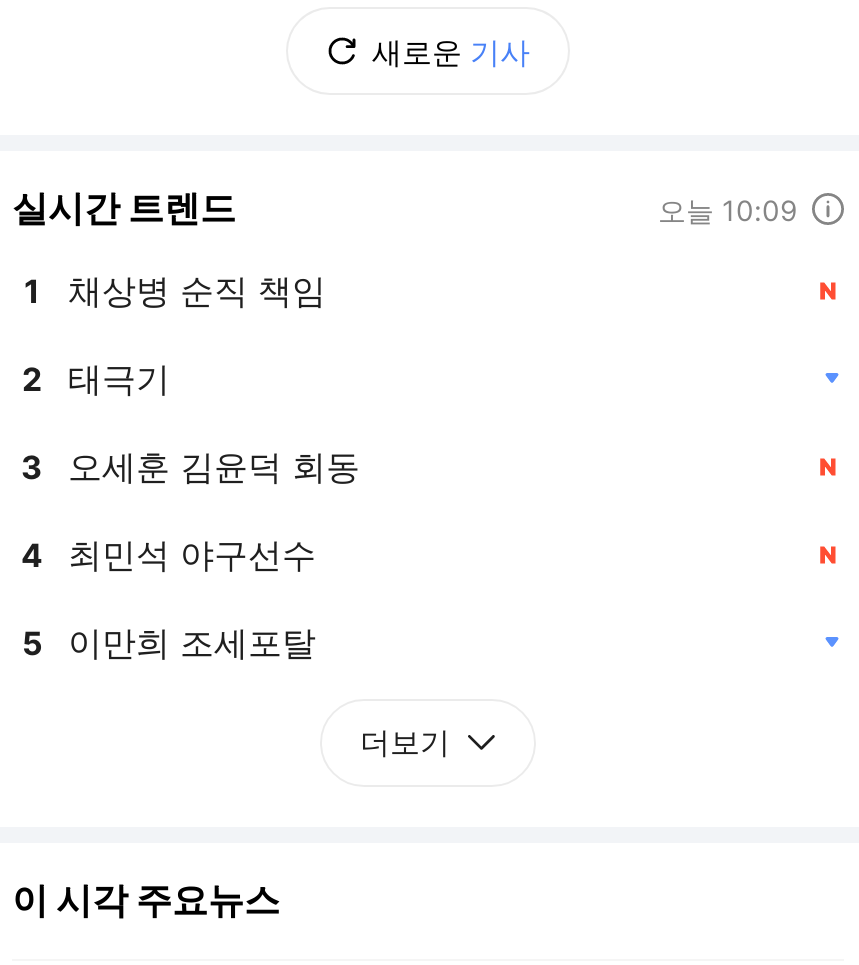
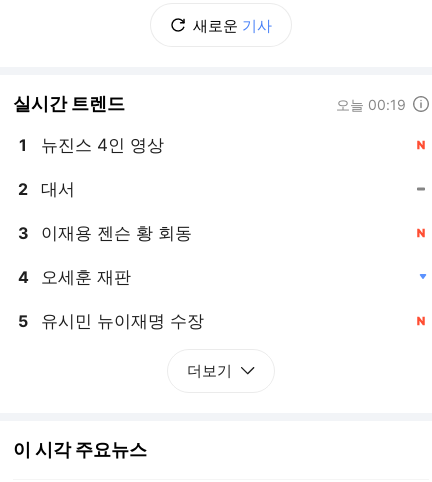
[658,192,798,226] 오늘 10:09 -> [336,95,406,112] 오늘 00:19
[68,270,326,310] 채상병 순직 책임 -> [41,134,164,154] 뉴진스 4인 영상
[68,358,170,398] 태극기 -> [41,178,75,198] 대서
[68,446,360,486] 오세훈 김윤덕 회동 -> [41,222,192,242] 이재용 젠슨 황 회동
[68,534,316,574] 최민석 야구선수 -> [41,266,131,286] 오세훈 재판
[68,622,316,662] 이만희 조세포탈 -> [41,310,204,330] 유시민 뉴이재명 수장

